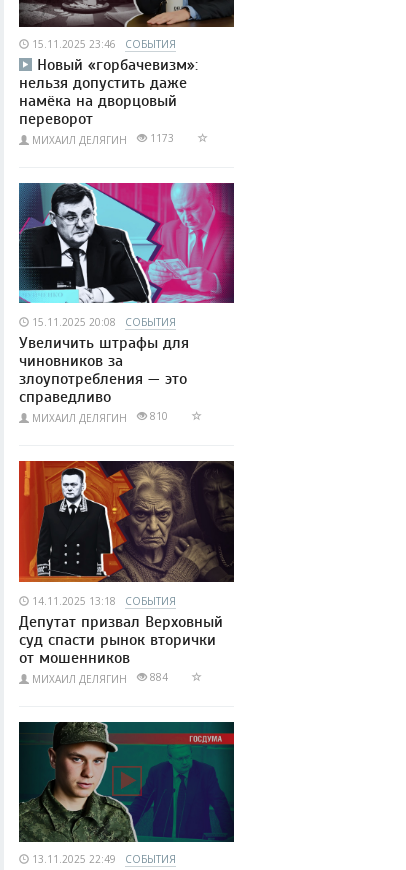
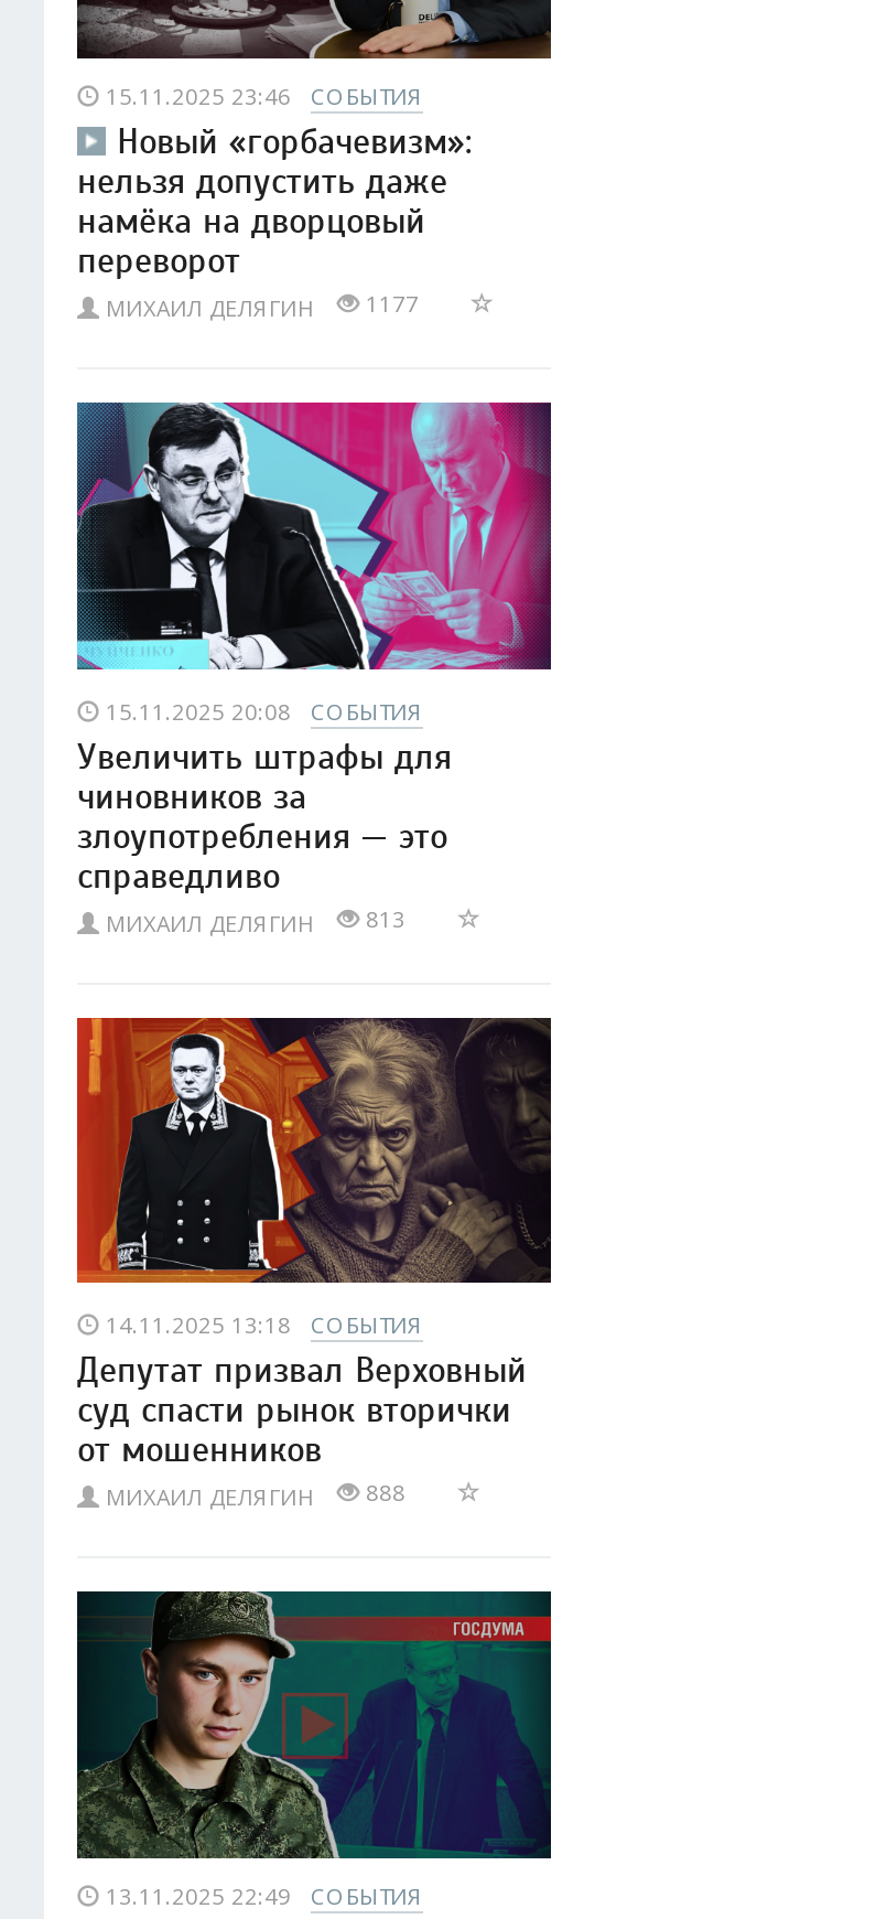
[32,131,180,147] МИХАИЛ ДЕЛЯГИН 1173 -> [106,288,432,324] МИХАИЛ ДЕЛЯГИН 1177
[32,409,174,425] МИХАИЛ ДЕЛЯГИН 810 -> [106,903,419,938] МИХАИЛ ДЕЛЯГИН 813
[32,670,174,686] МИХАИЛ ДЕЛЯГИН 884 -> [106,1478,419,1513] МИХАИЛ ДЕЛЯГИН 888

